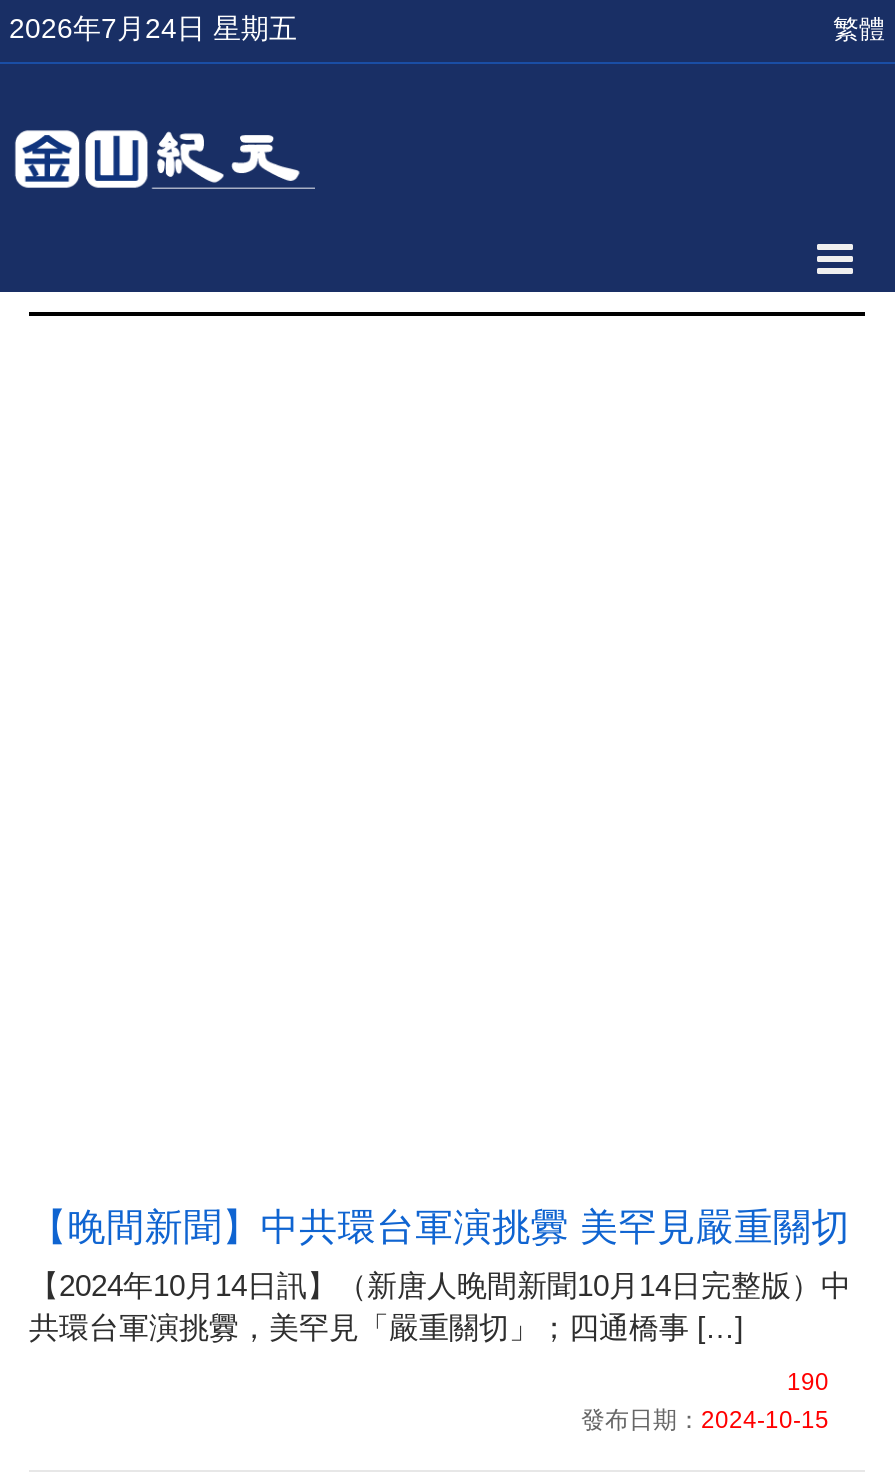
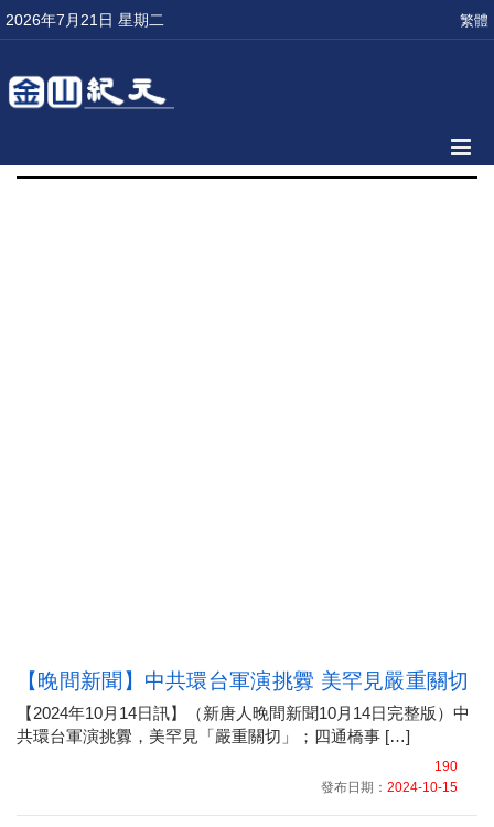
[9,12,297,44] 2026年7月24日 星期五 -> [6,11,164,29] 2026年7月21日 星期二

